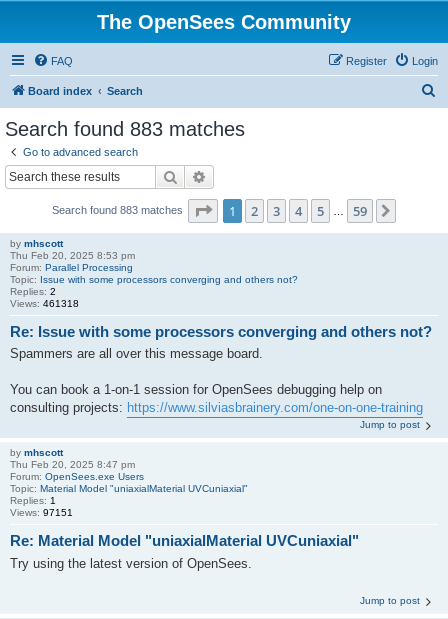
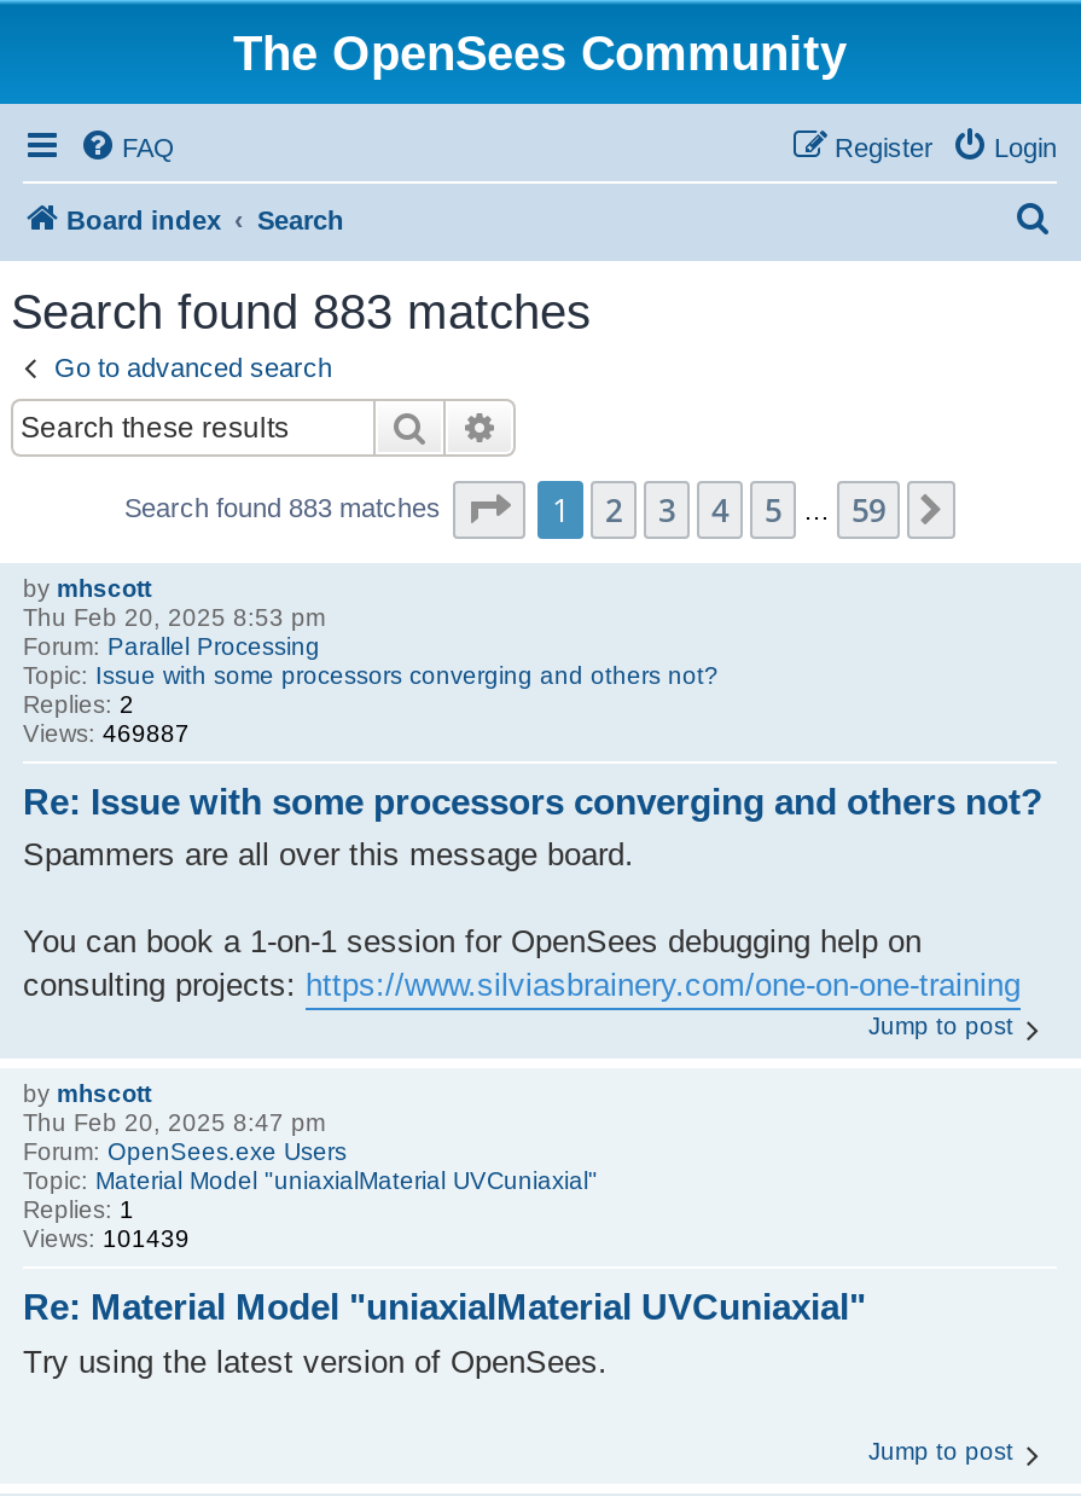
[10,297,79,308] Views: 461318 -> [23,719,190,746] Views: 469887
[10,507,73,518] Views: 97151 -> [23,1225,190,1252] Views: 101439

